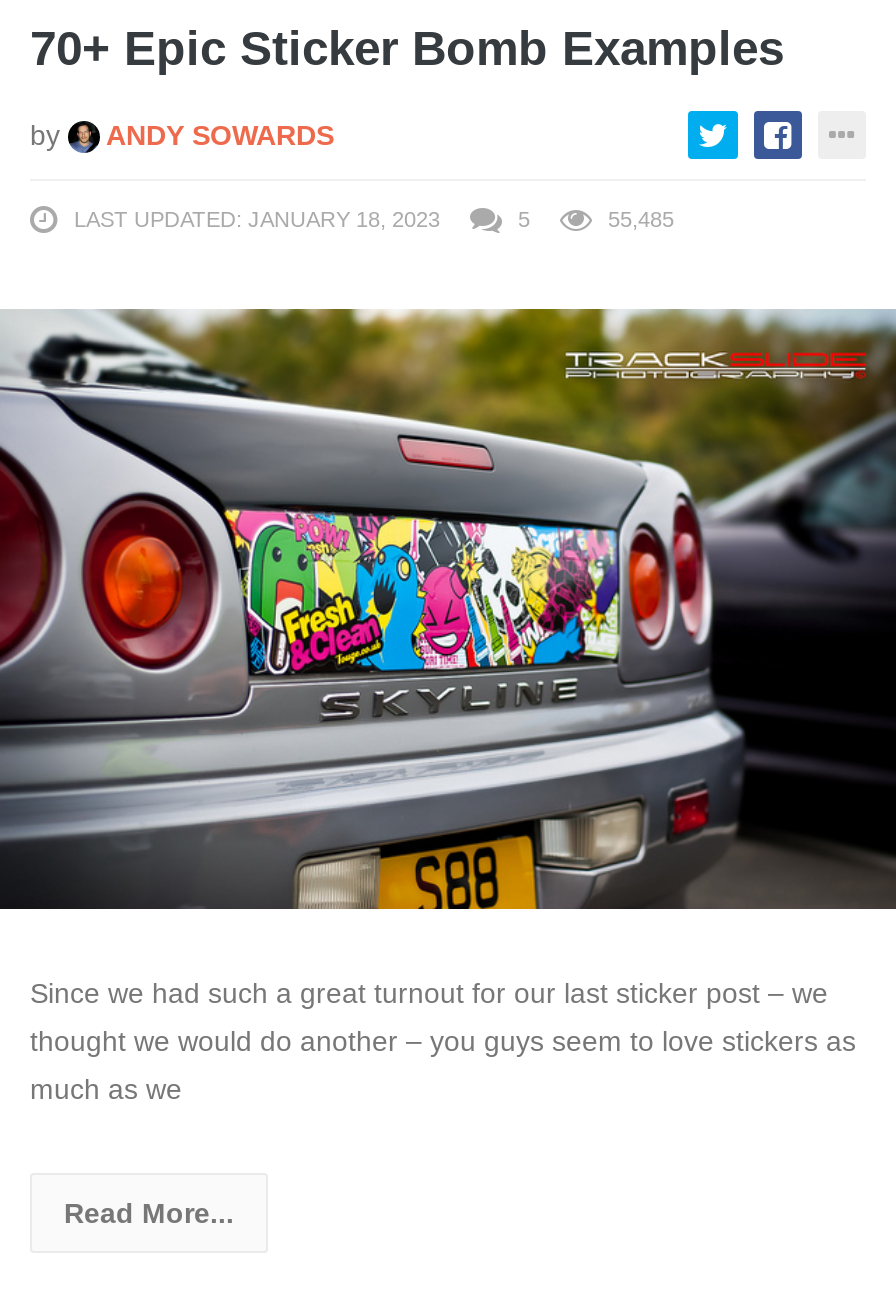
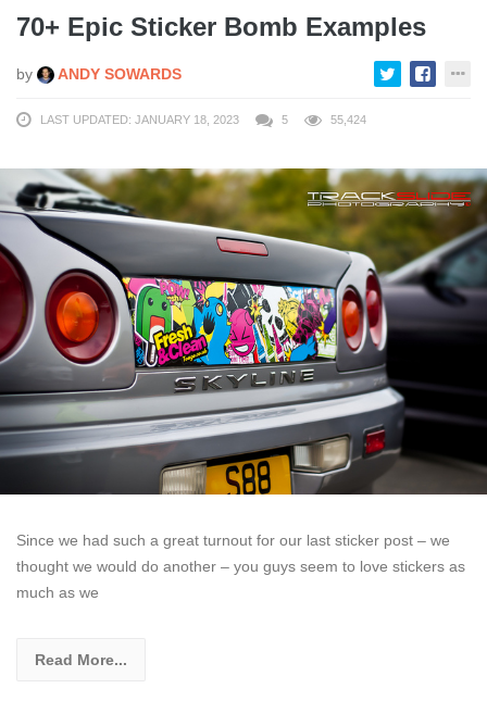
[602,207,674,231] 55,485 -> [327,113,366,126] 55,424

